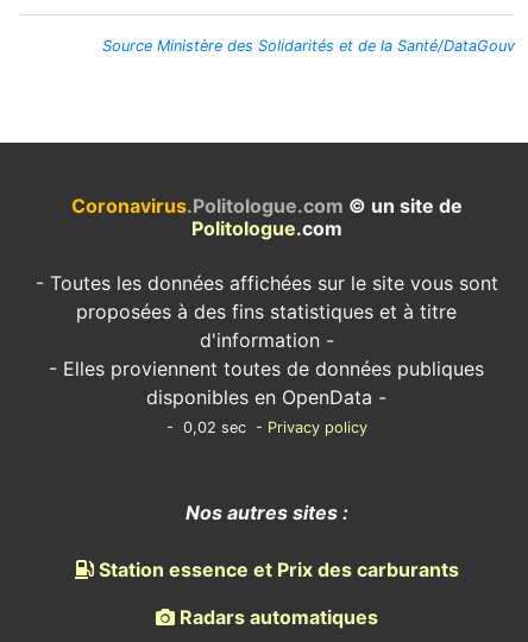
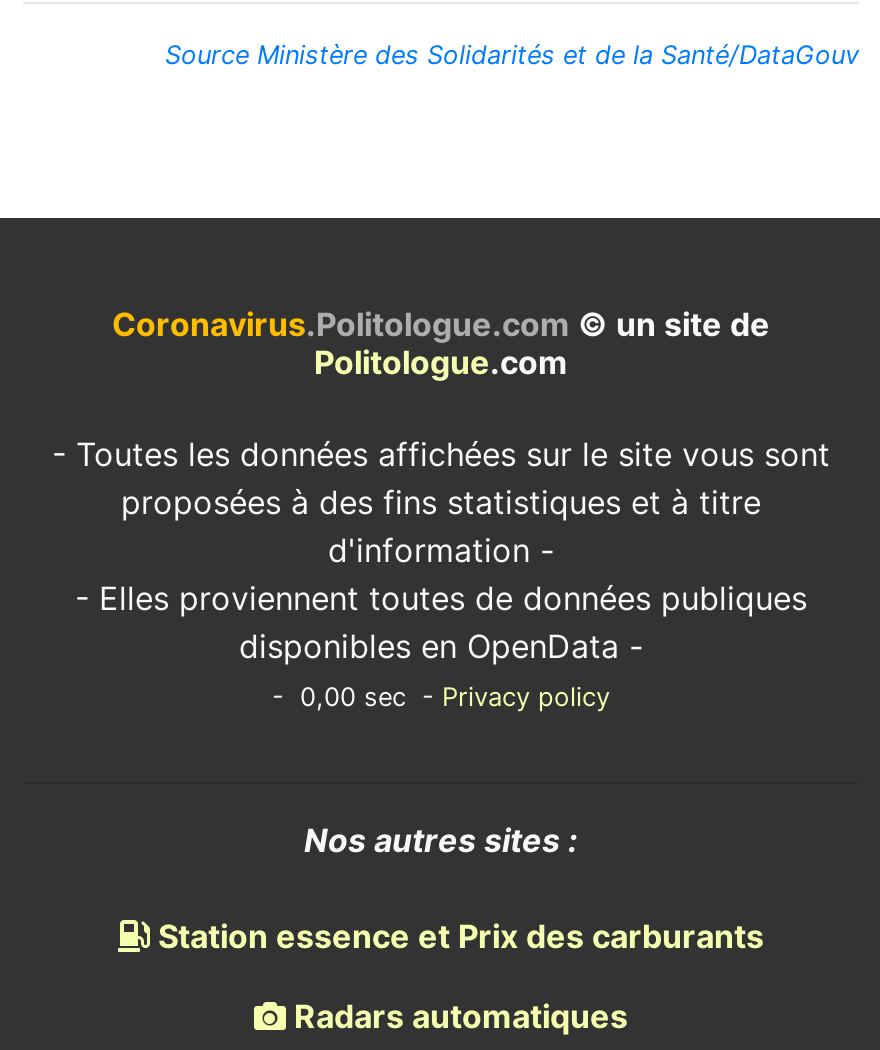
[166,418,367,436] - 0,02 sec - Privacy policy -> [272,682,610,712] - 0,00 sec - Privacy policy

